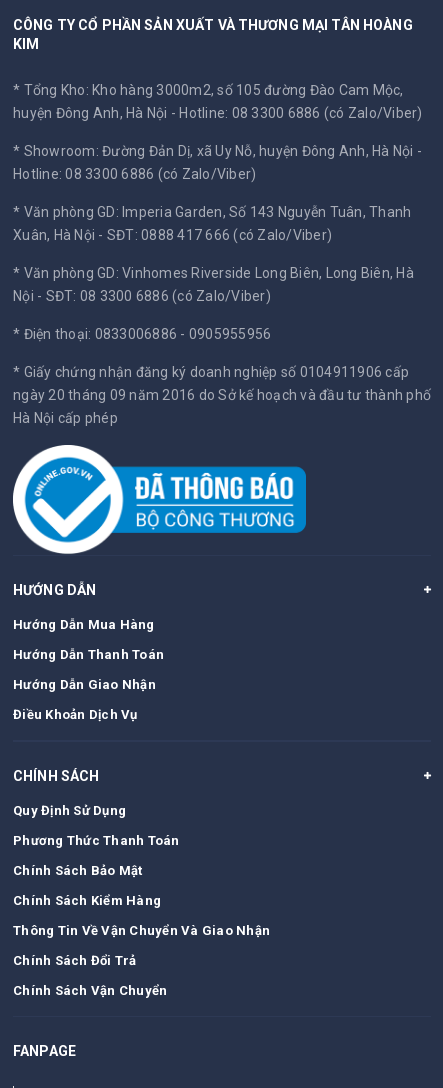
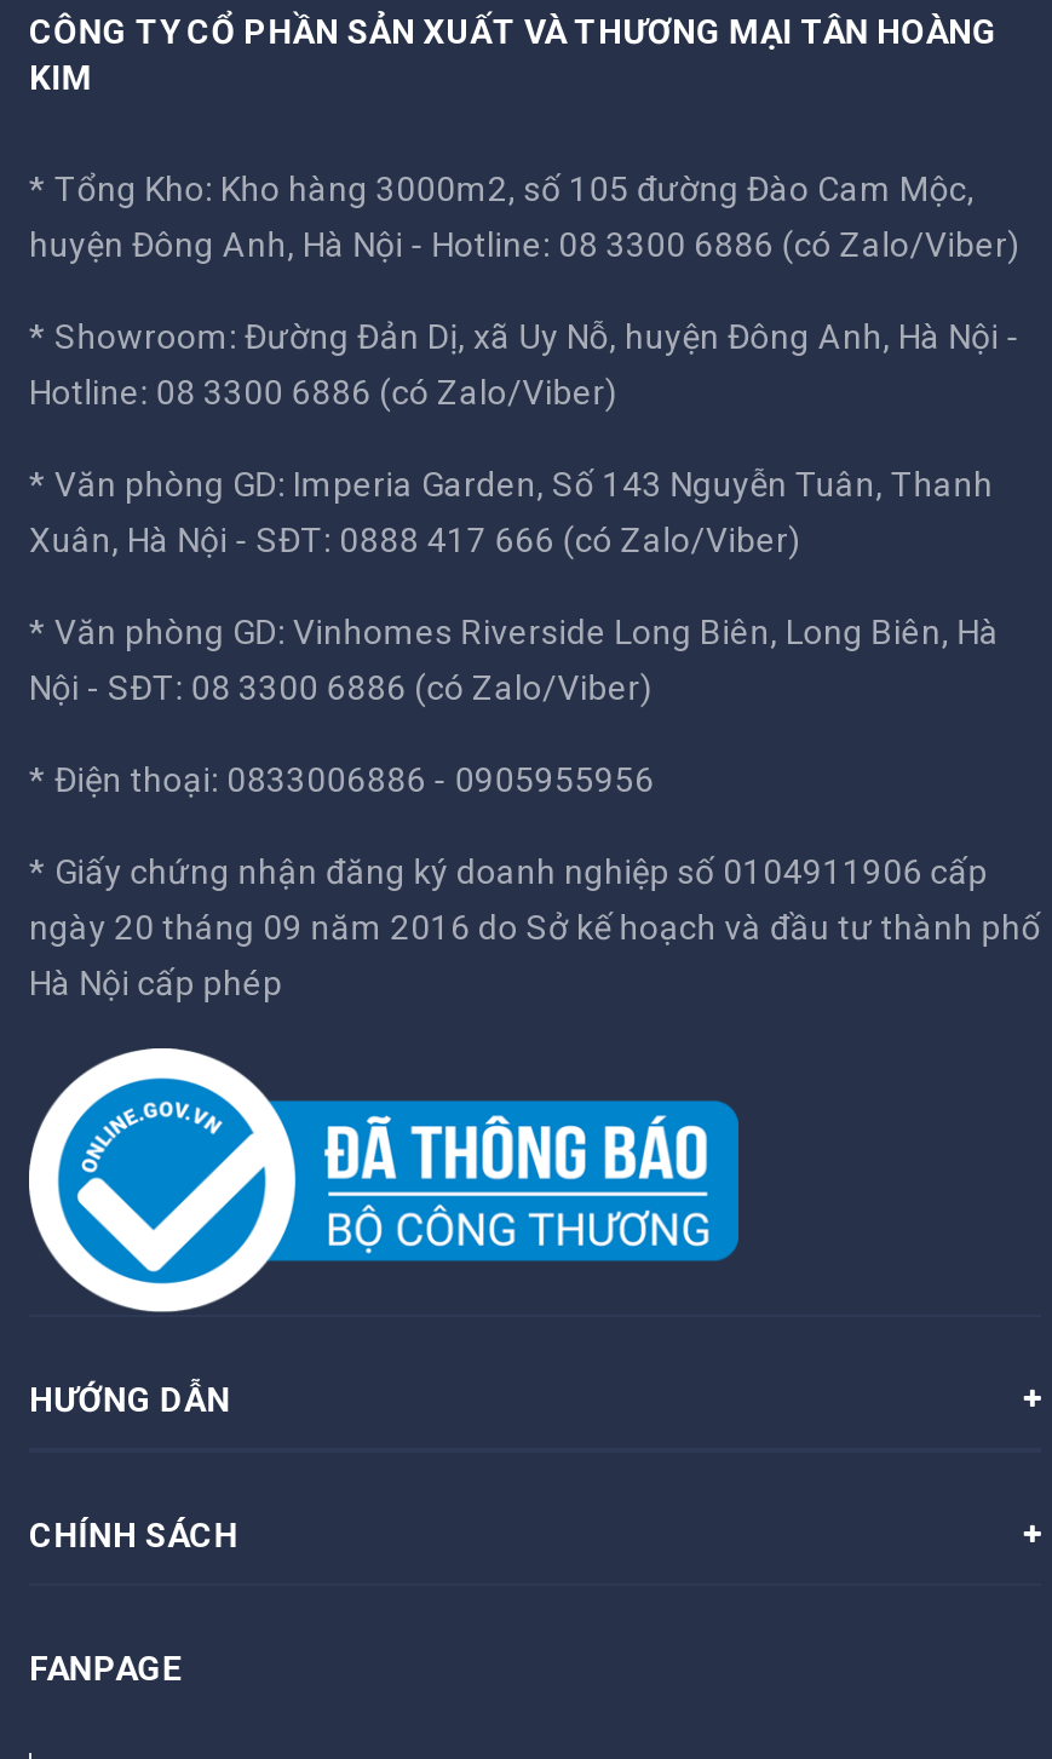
[13,617,164,722] Hướng Dẫn Mua Hàng | Hướng Dẫn Thanh Toán | Hướng Dẫn Giao Nhận | Điều Khoản Dịch Vụ -> none
[13,803,270,998] Quy Định Sử Dụng | Phương Thức Thanh Toán | Chính Sách Bảo Mật | Chính Sách Kiểm Hàng | Thông Tin Về Vận Chuyển Và Giao Nhận | Chính Sách Đổi Trả | Chính Sách Vận Chuyển -> none

